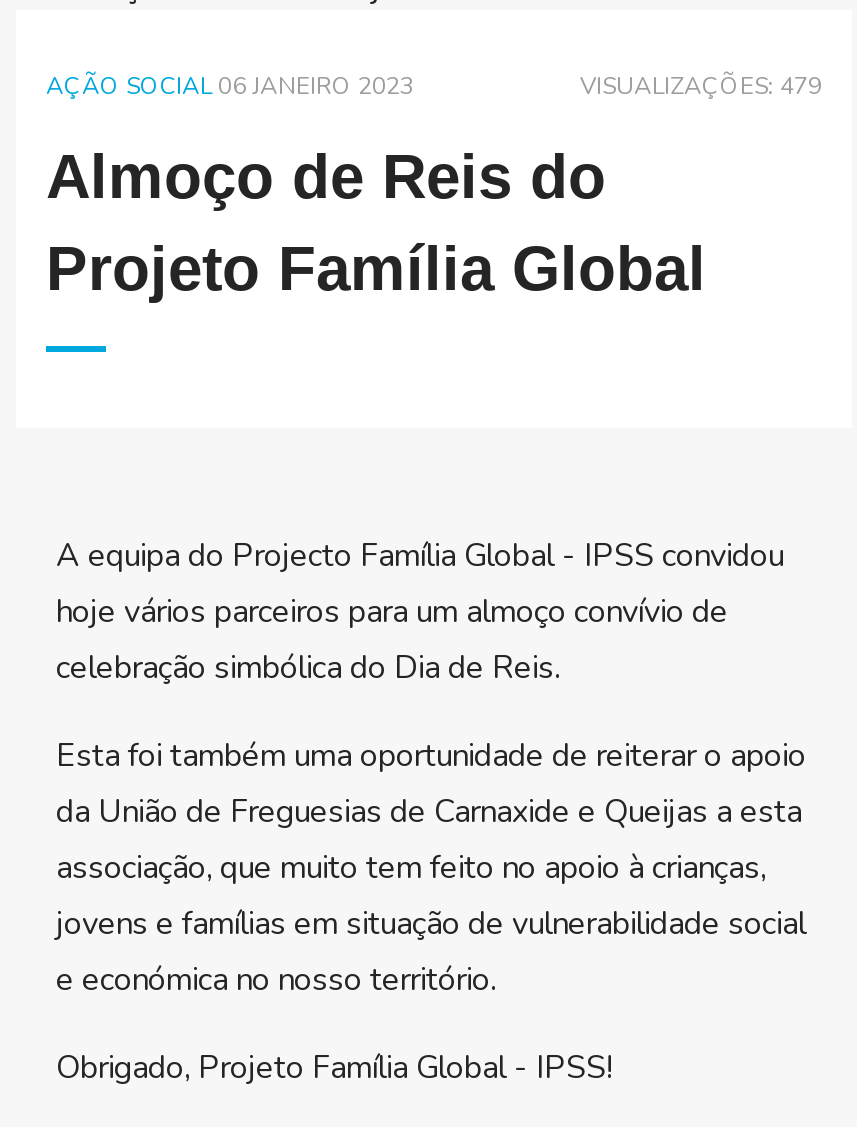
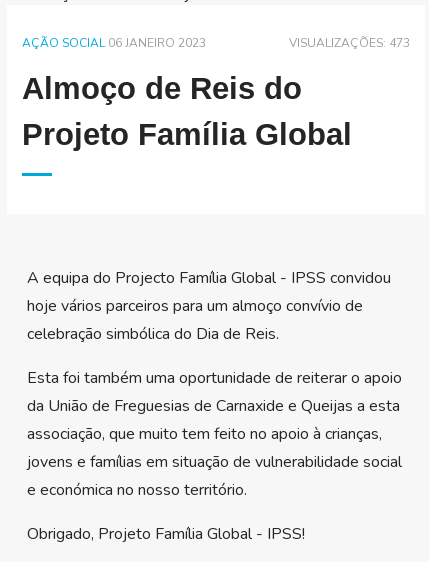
[580,70,822,102] VISUALIZAÇÕES: 479 -> [289,35,410,51] VISUALIZAÇÕES: 473

